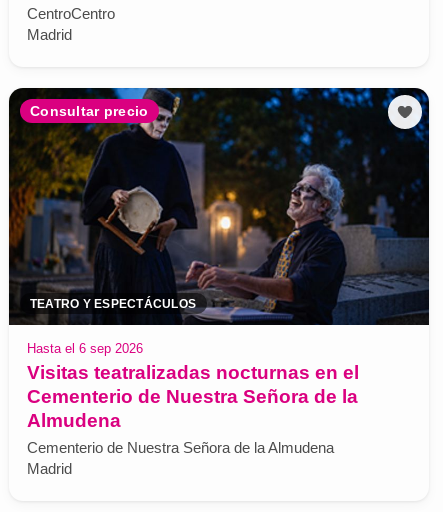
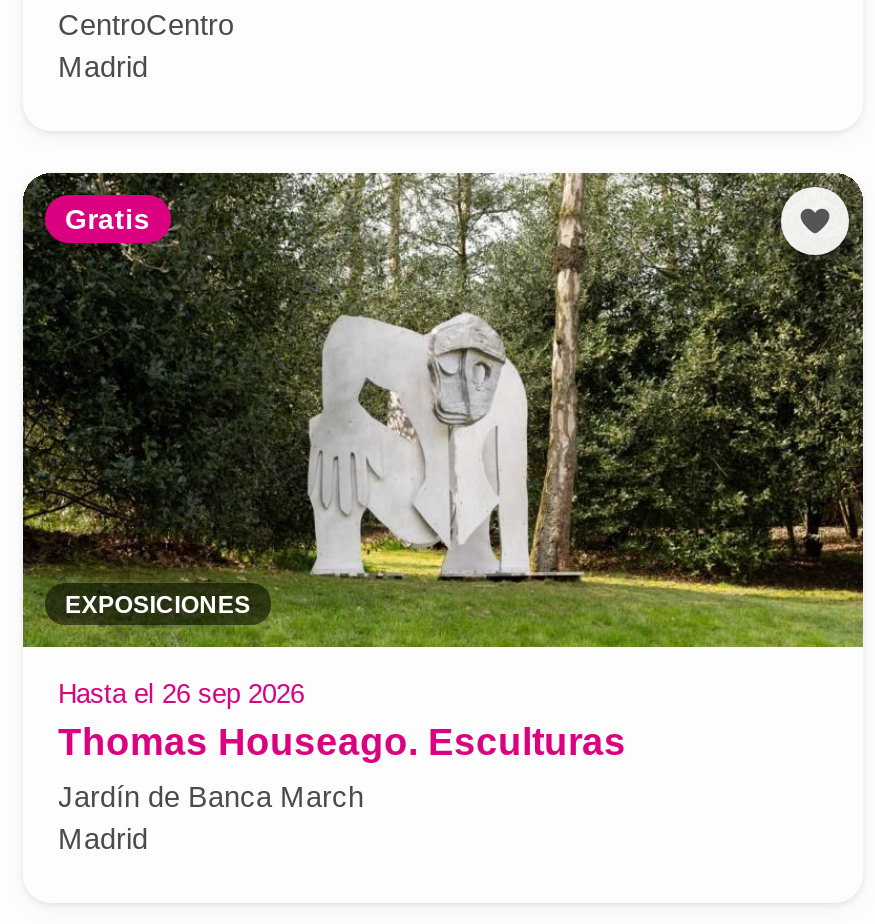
[9,87,430,326] [image] | Consultar precio -> [21,171,865,649] [image] | Gratis
[30,297,196,311] TEATRO Y ESPECTÁCULOS -> [65,590,251,618] EXPOSICIONES
[26,341,358,456] Hasta el 6 sep 2026 | Visitas teatralizadas nocturnas en el | Cementerio de Nuestra Señora de la | Almudena | Cementerio de Nuestra Señora de la Almudena -> [58,678,626,814] Hasta el 26 sep 2026 | Thomas Houseago. Esculturas | Jardín de Banca March

